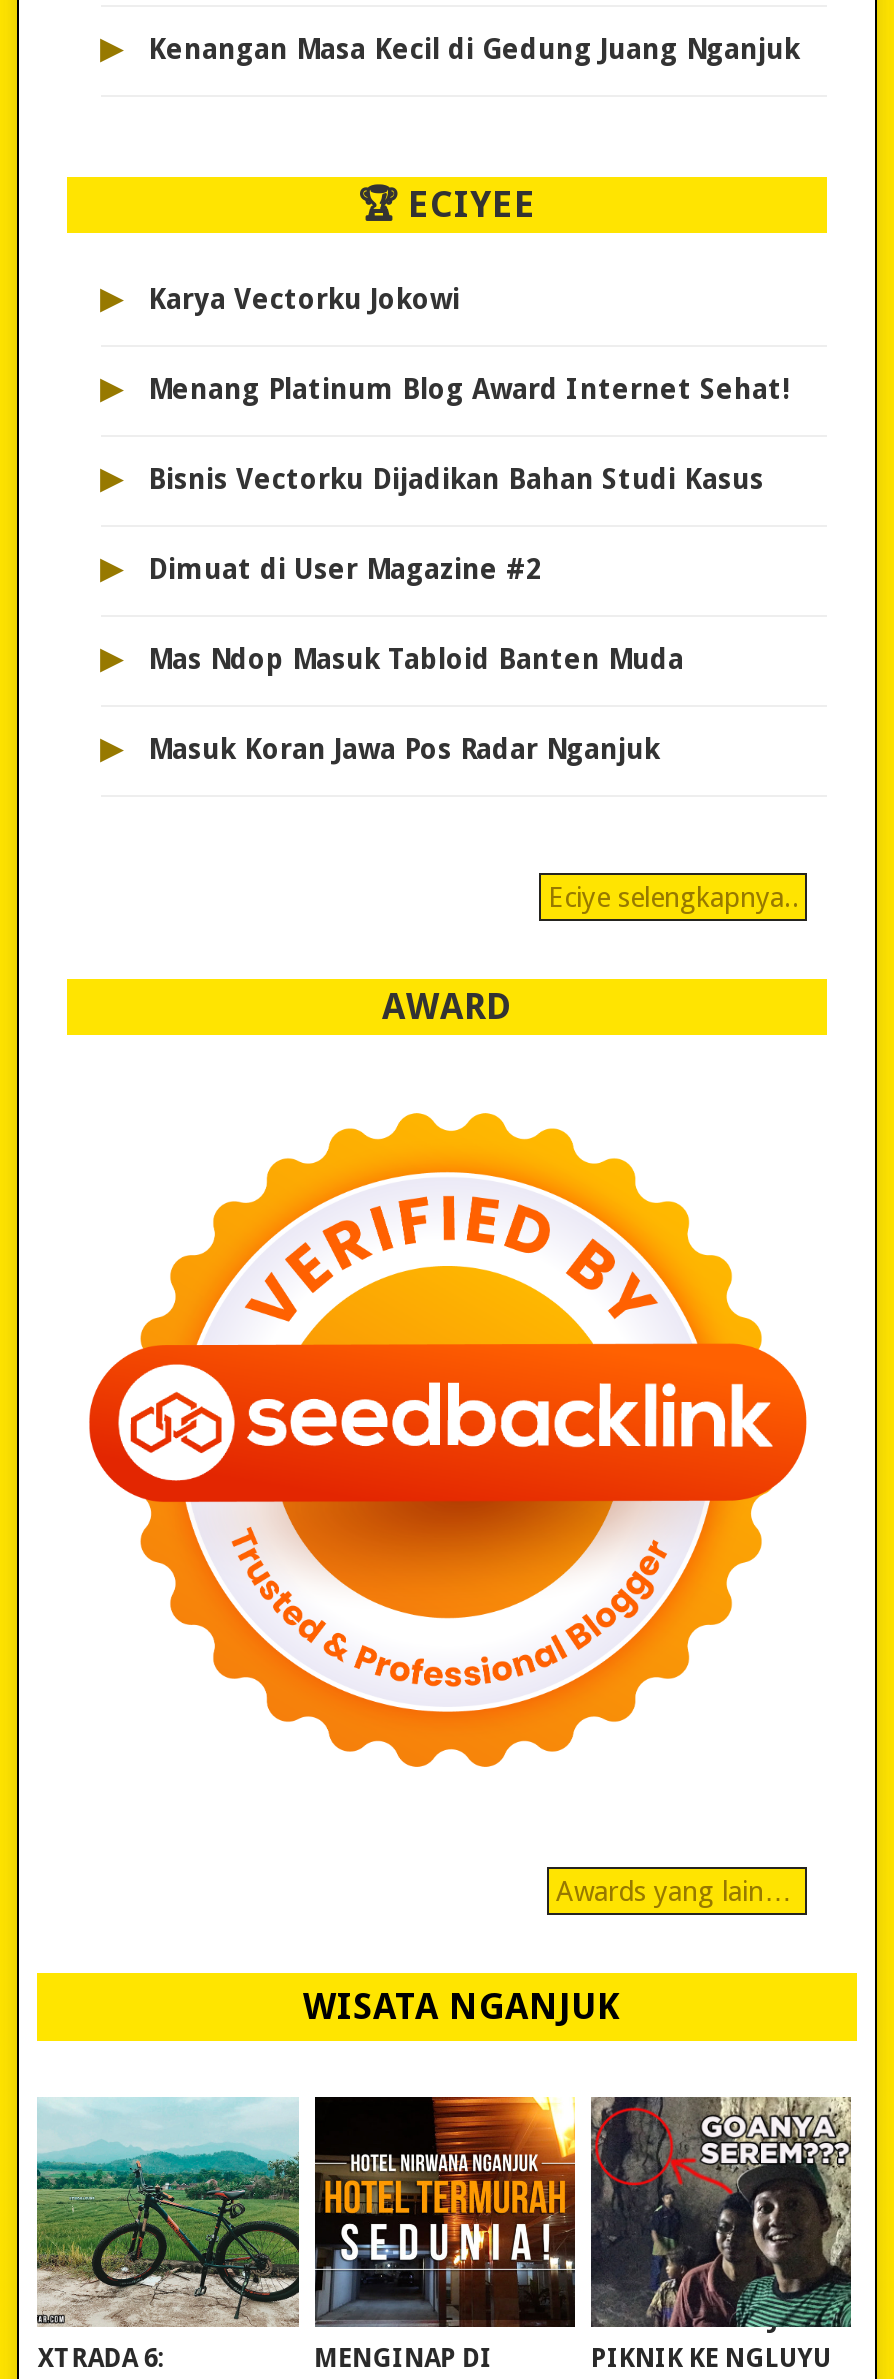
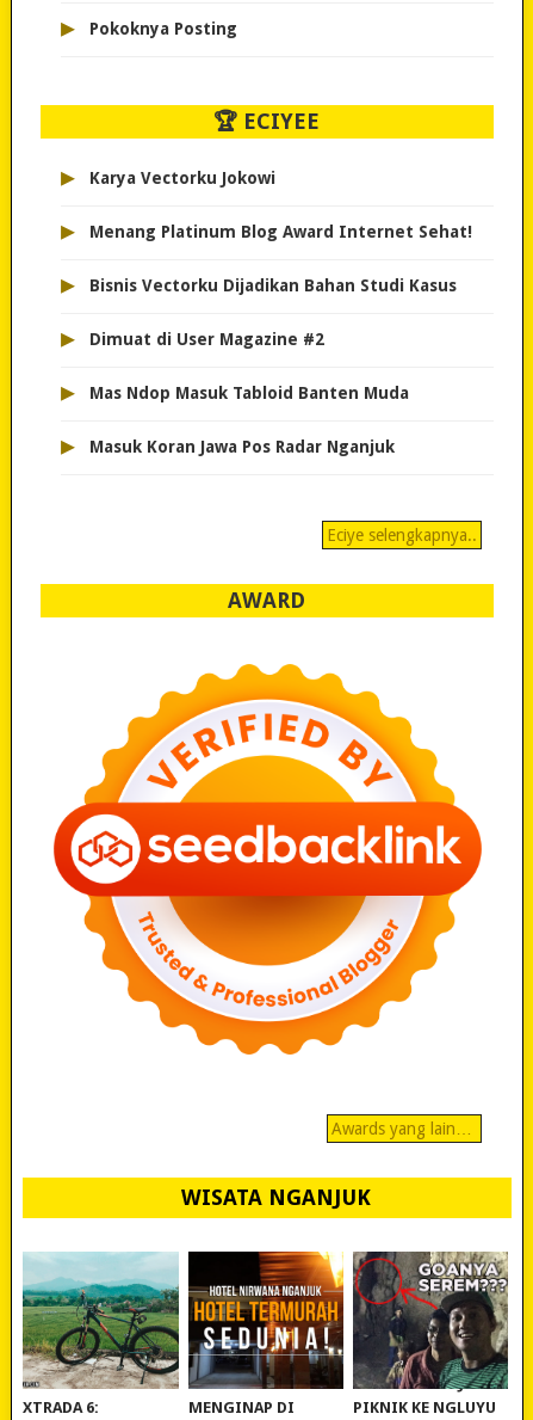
[148,33,800,65] Kenangan Masa Kecil di Gedung Juang Nganjuk -> [89,19,237,38] Pokoknya Posting

